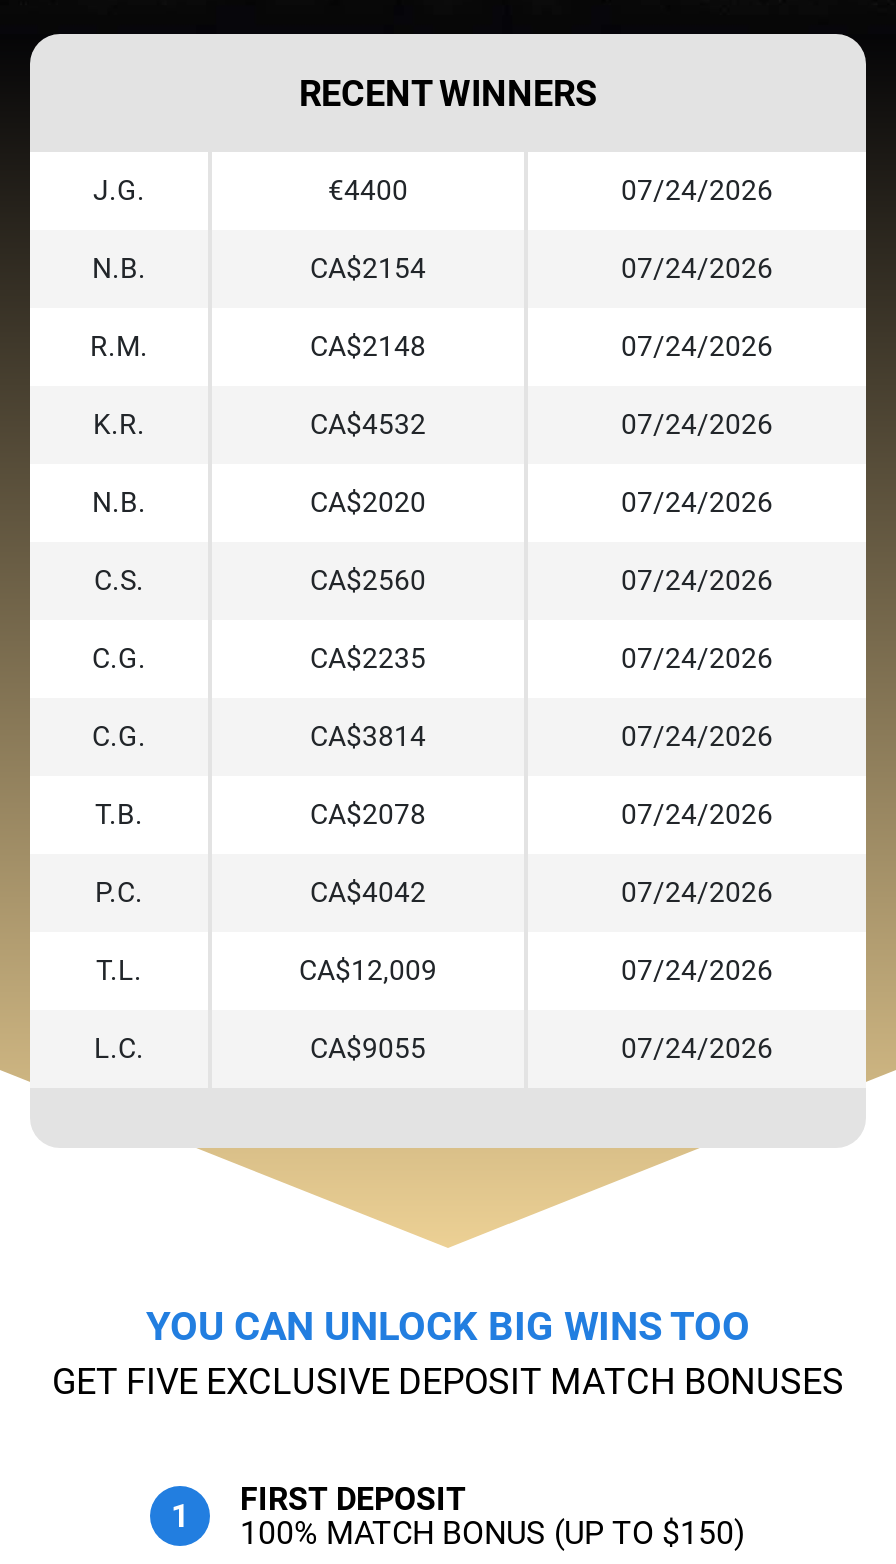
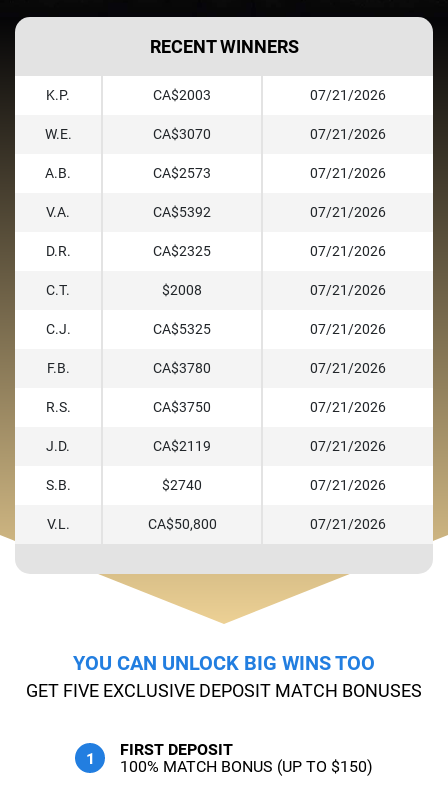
[93,175,773,207] J.G. | €4400 | 07/24/2026 -> [46,87,386,103] K.P. | CA$2003 | 07/21/2026
[92,253,773,285] N.B. | CA$2154 | 07/24/2026 -> [44,126,386,142] W.E. | CA$3070 | 07/21/2026
[90,331,773,363] R.M. | CA$2148 | 07/24/2026 -> [45,165,386,181] A.B. | CA$2573 | 07/21/2026
[93,409,773,441] K.R. | CA$4532 | 07/24/2026 -> [46,204,386,220] V.A. | CA$5392 | 07/21/2026
[92,487,773,519] N.B. | CA$2020 | 07/24/2026 -> [45,243,386,259] D.R. | CA$2325 | 07/21/2026
[94,565,773,597] C.S. | CA$2560 | 07/24/2026 -> [46,282,386,298] C.T. | $2008 | 07/21/2026
[92,643,773,675] C.G. | CA$2235 | 07/24/2026 -> [45,321,386,337] C.J. | CA$5325 | 07/21/2026
[92,721,773,753] C.G. | CA$3814 | 07/24/2026 -> [46,360,386,376] F.B. | CA$3780 | 07/21/2026
[95,799,773,831] T.B. | CA$2078 | 07/24/2026 -> [45,399,386,415] R.S. | CA$3750 | 07/21/2026
[95,877,773,909] P.C. | CA$4042 | 07/24/2026 -> [46,438,386,454] J.D. | CA$2119 | 07/21/2026
[96,955,773,987] T.L. | CA$12,009 | 07/24/2026 -> [45,477,386,493] S.B. | $2740 | 07/21/2026
[94,1033,773,1065] L.C. | CA$9055 | 07/24/2026 -> [46,516,386,532] V.L. | CA$50,800 | 07/21/2026

